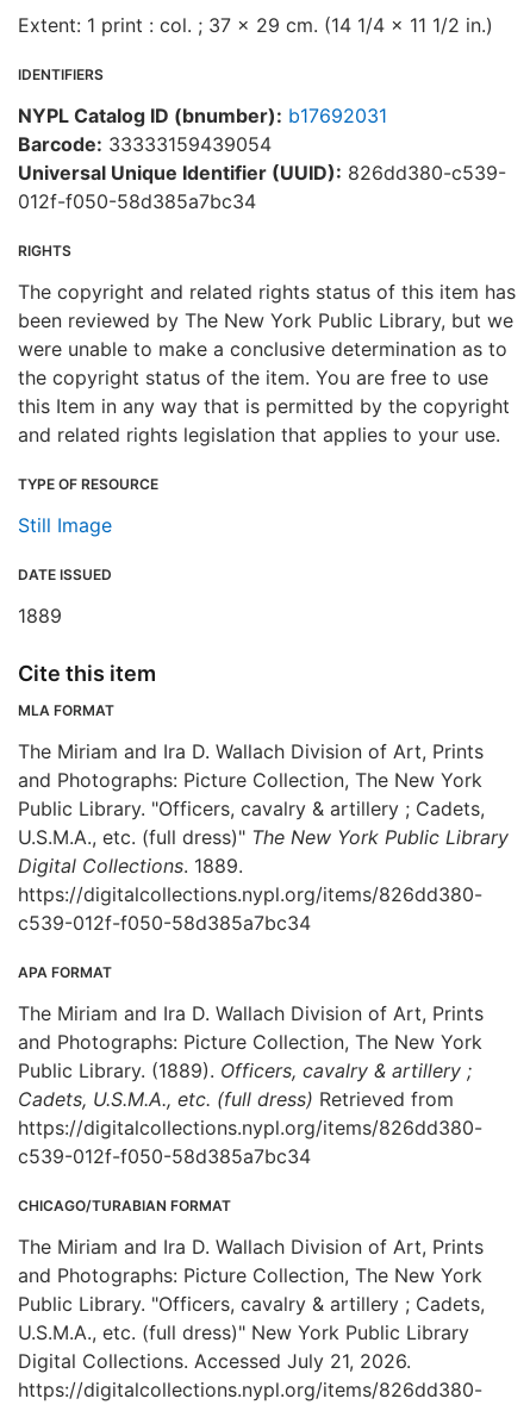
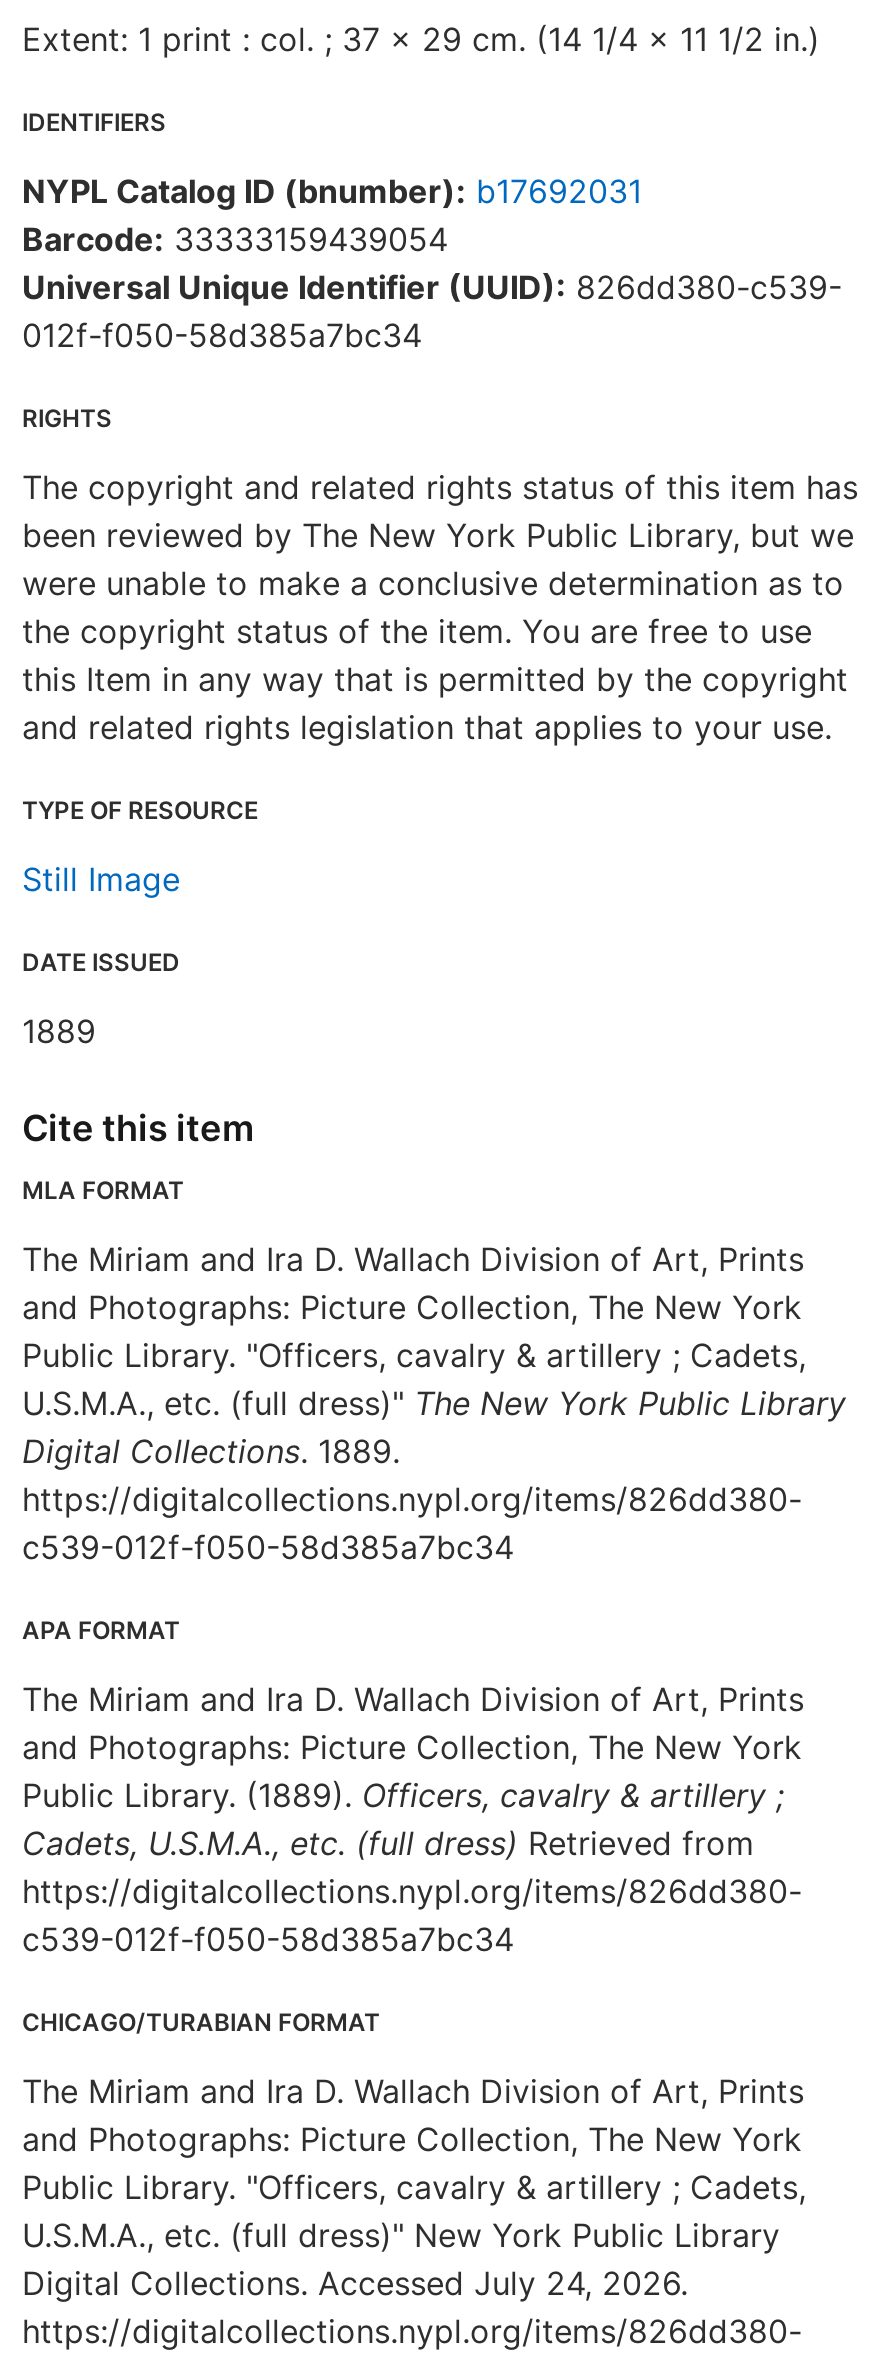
[18,1349,411,1373] Digital Collections. Accessed July 21, 2026. -> [22,2263,688,2303] Digital Collections. Accessed July 24, 2026.

